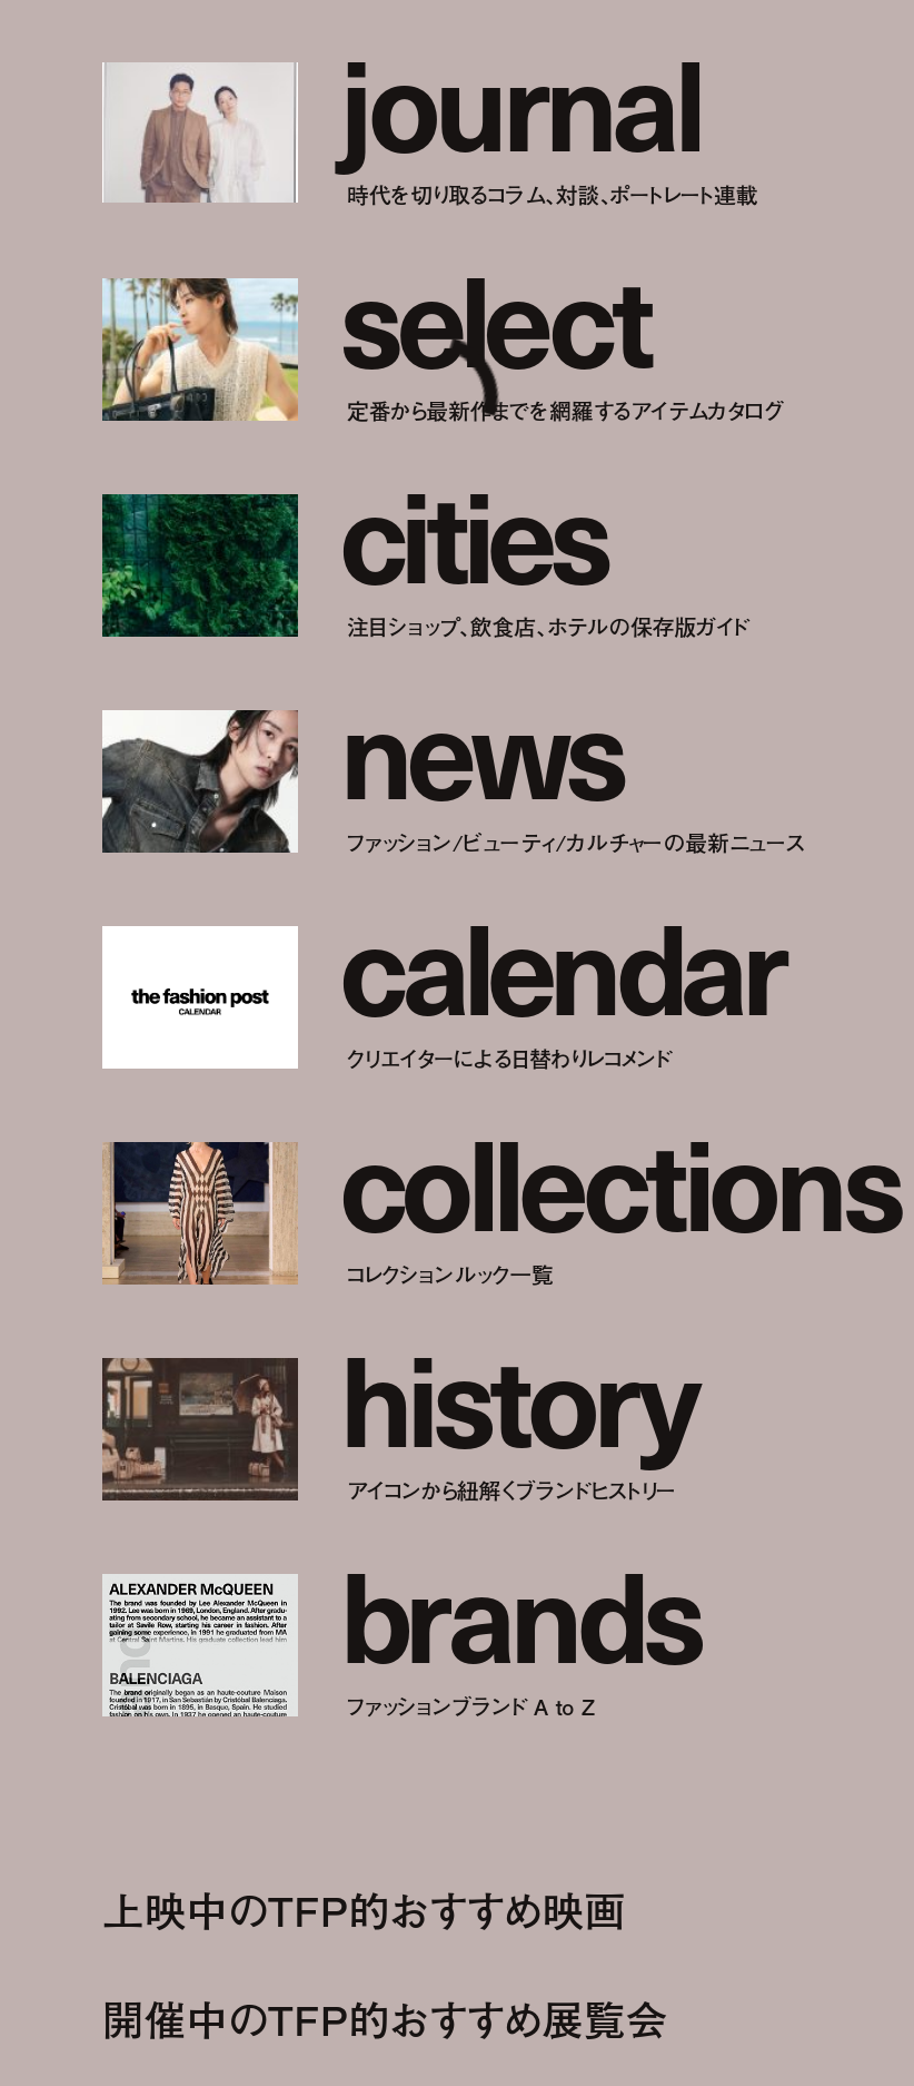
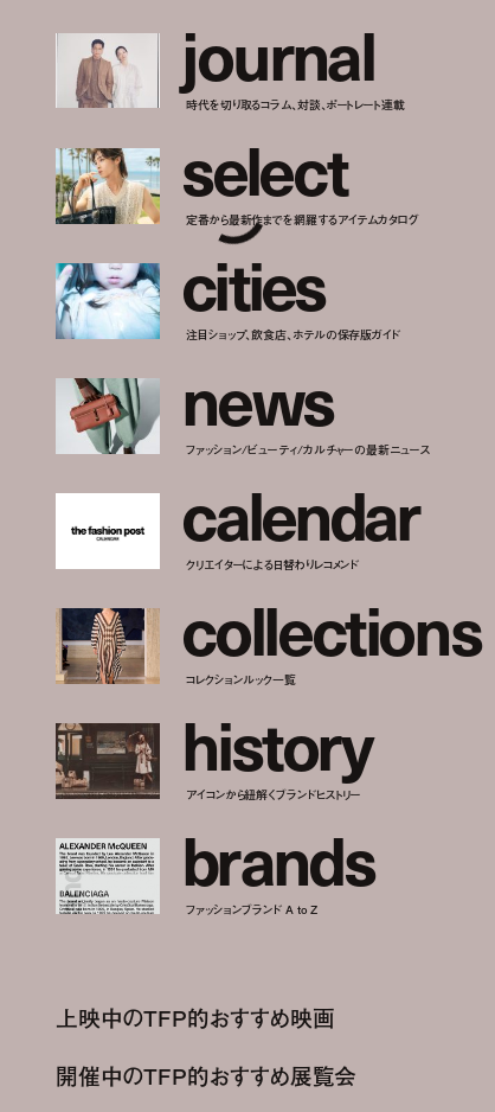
[100,492,300,639] [image] -> [54,262,161,340] [image]
[100,708,300,855] [image] -> [56,377,160,454] [image]

